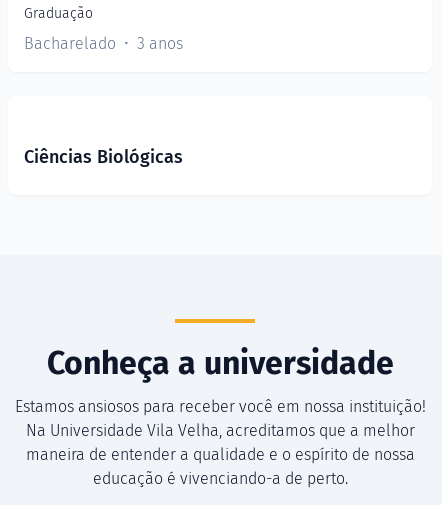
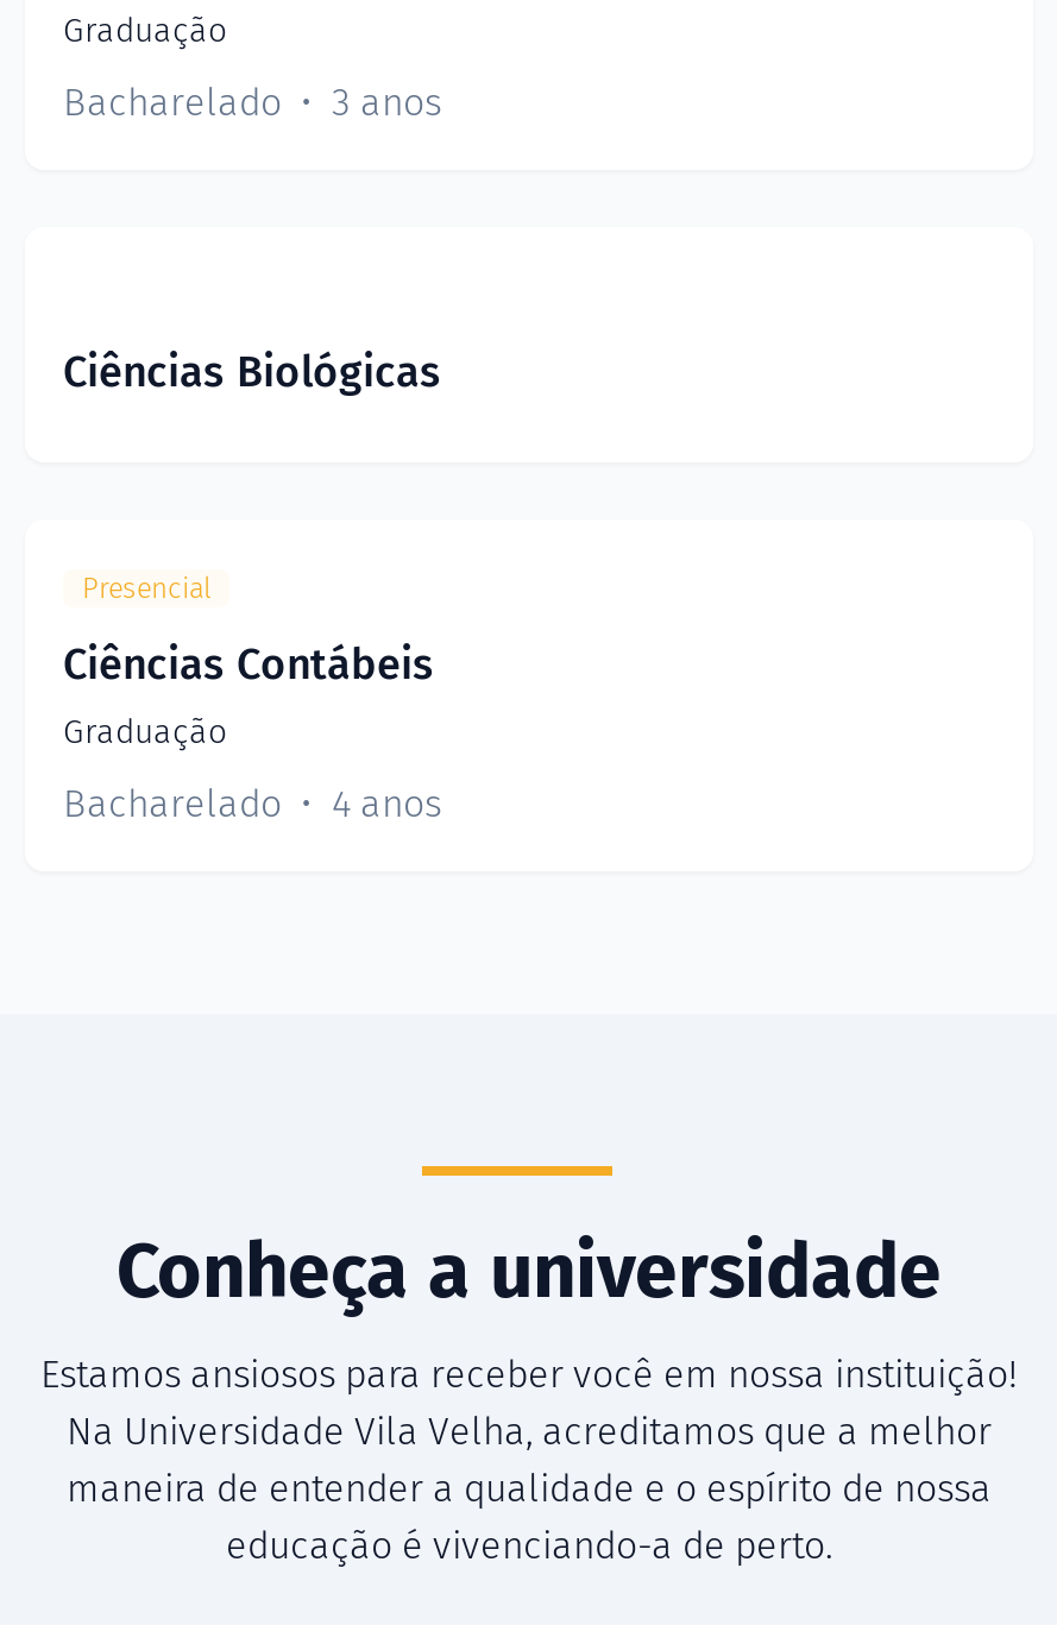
none -> [63,572,441,826] Presencial | Ciências Contábeis | Graduação | Bacharelado | 4 anos

